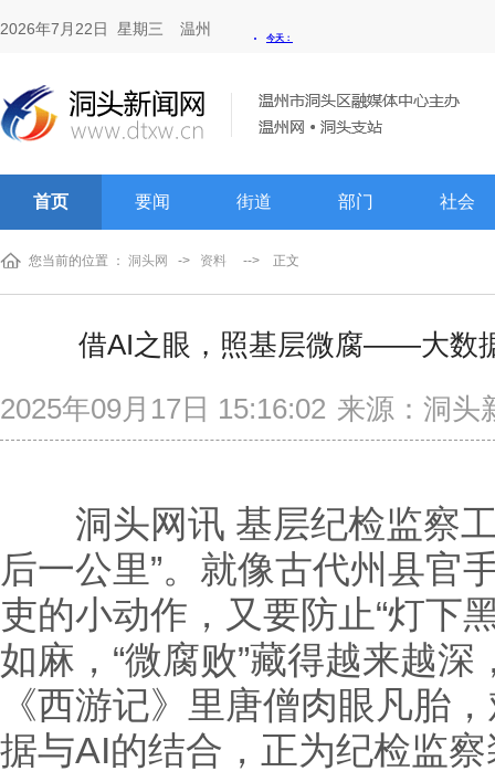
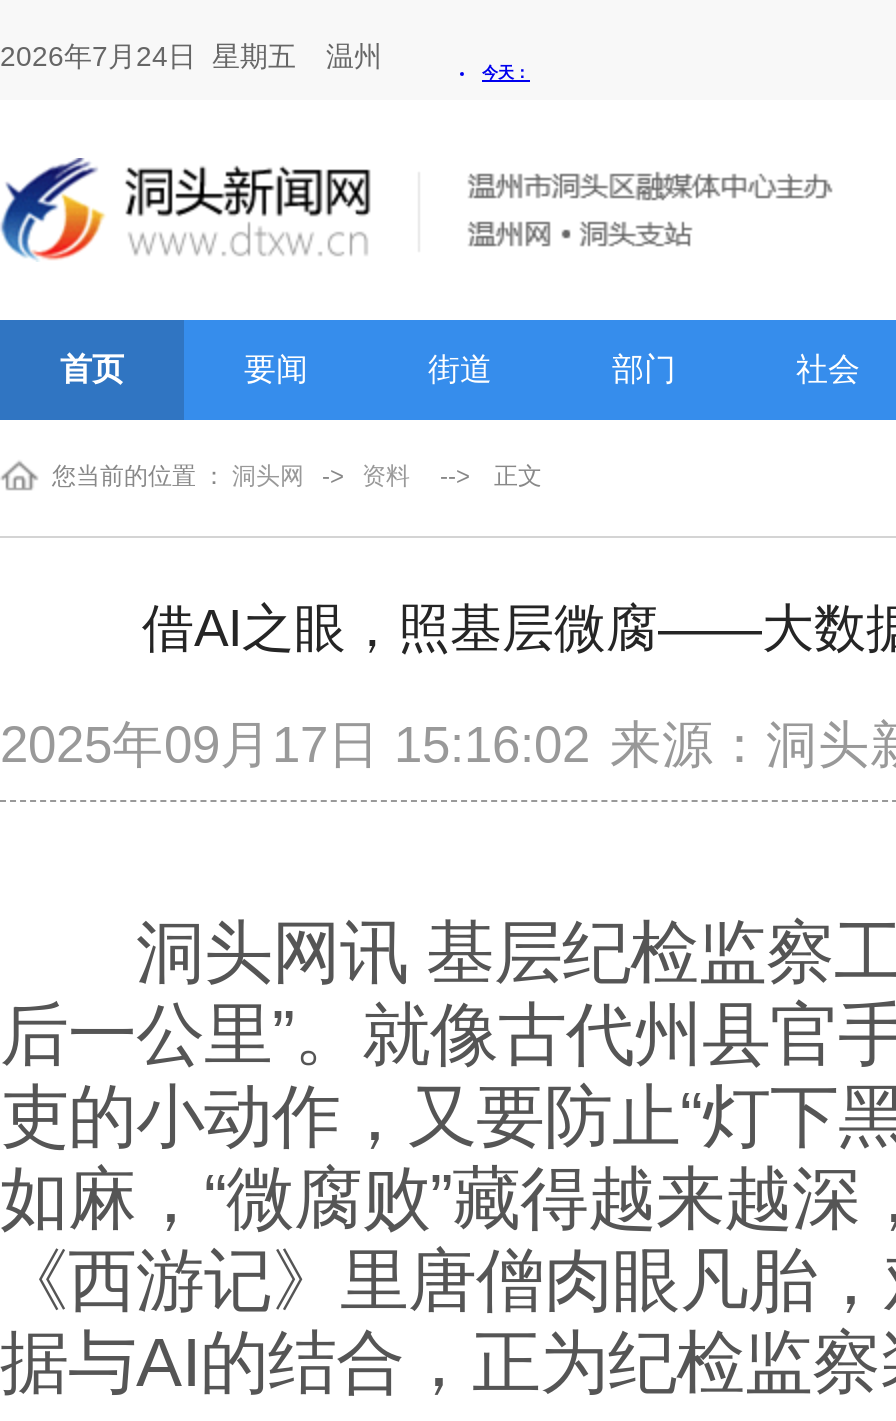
[0,20,164,38] 2026年7月22日 星期三 -> [0,40,296,72] 2026年7月24日 星期五

